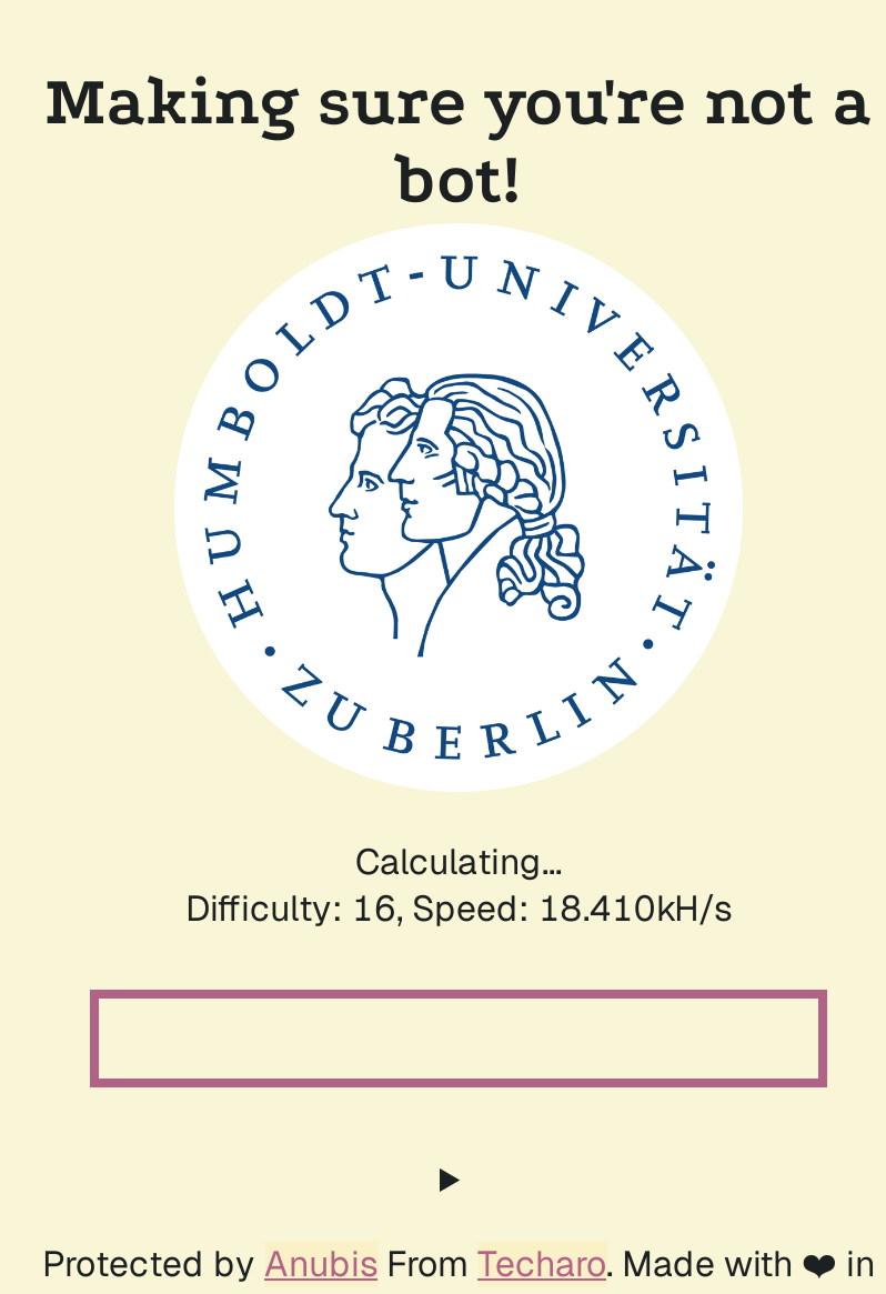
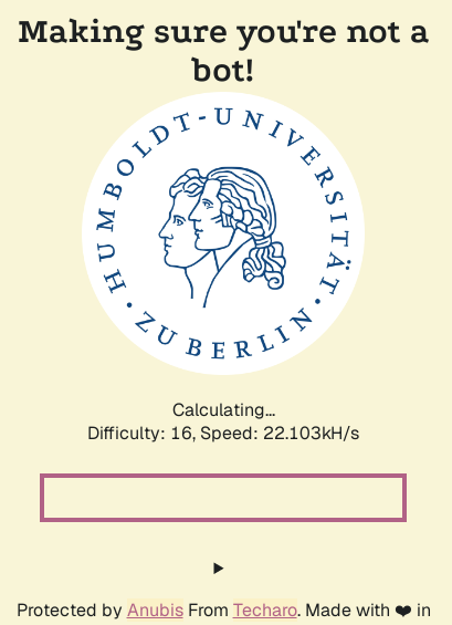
[185,885,732,932] Difficulty: 16, Speed: 18.410kH/s -> [87,421,359,445] Difficulty: 16, Speed: 22.103kH/s

